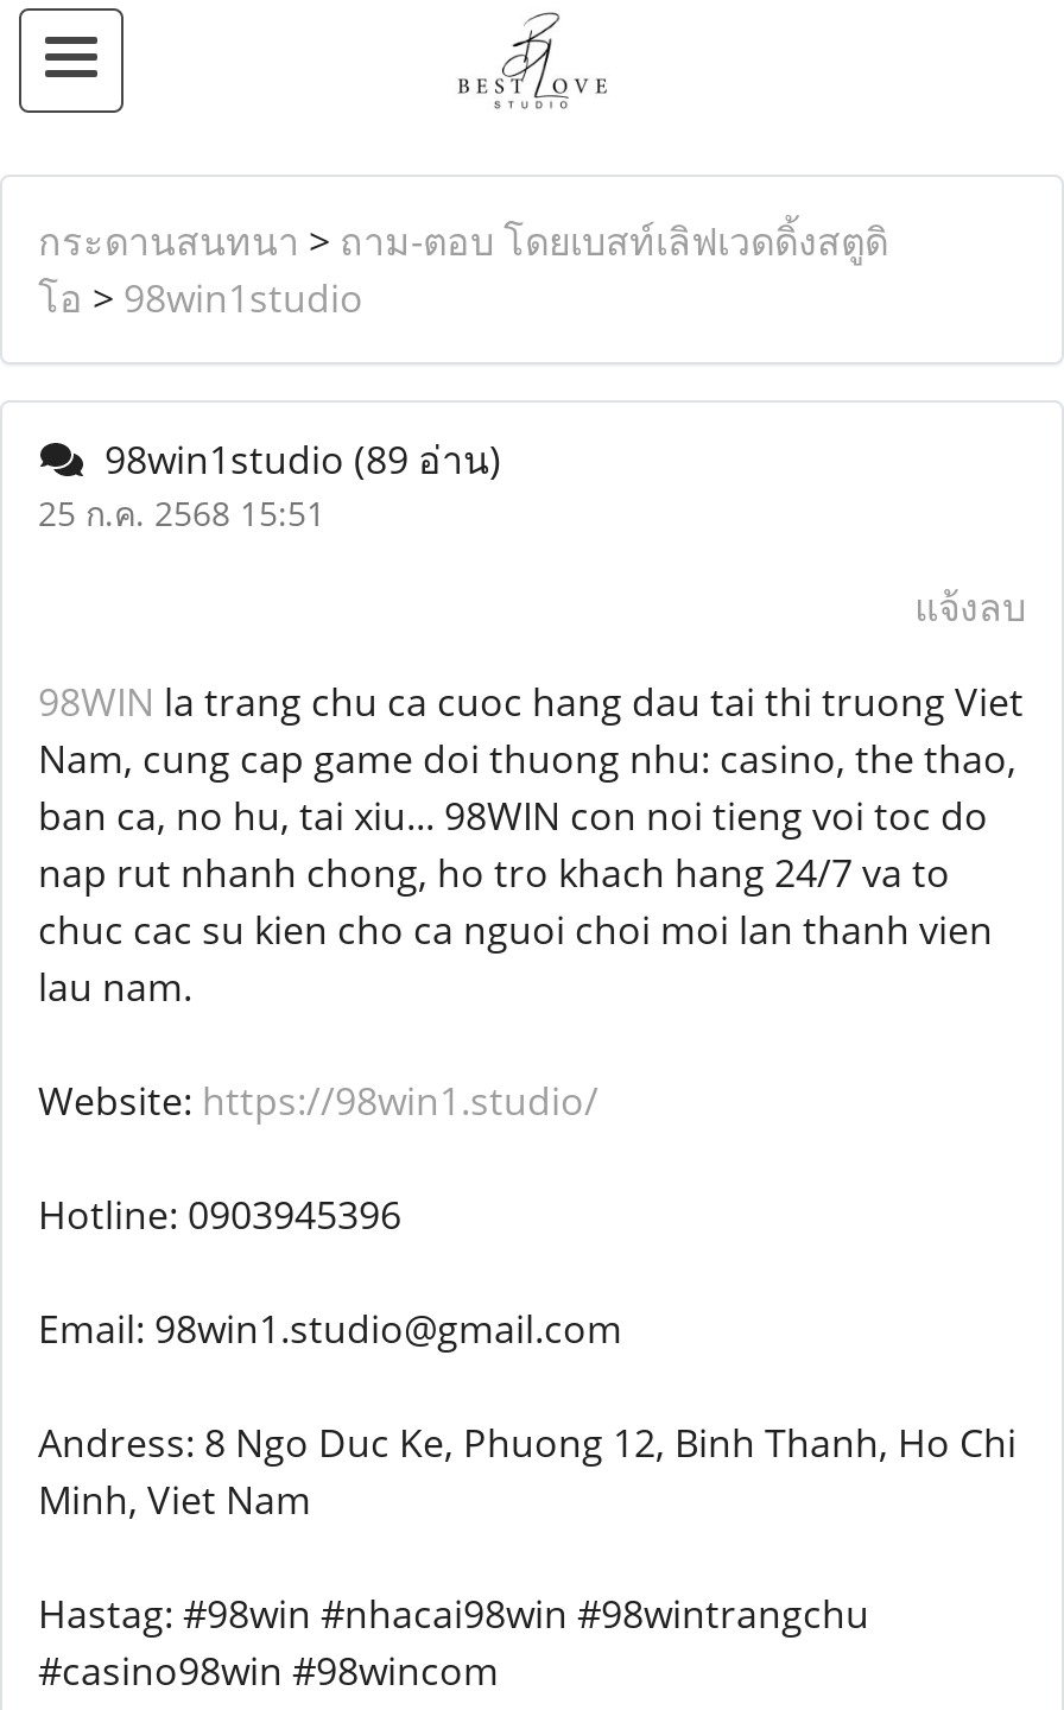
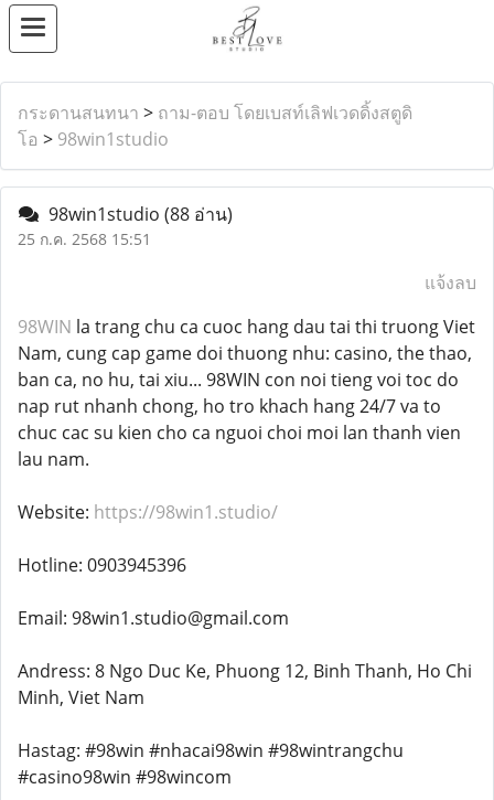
[85,433,501,486] 98win1studio (89 อ่าน) -> [40,202,233,226] 98win1studio (88 อ่าน)

